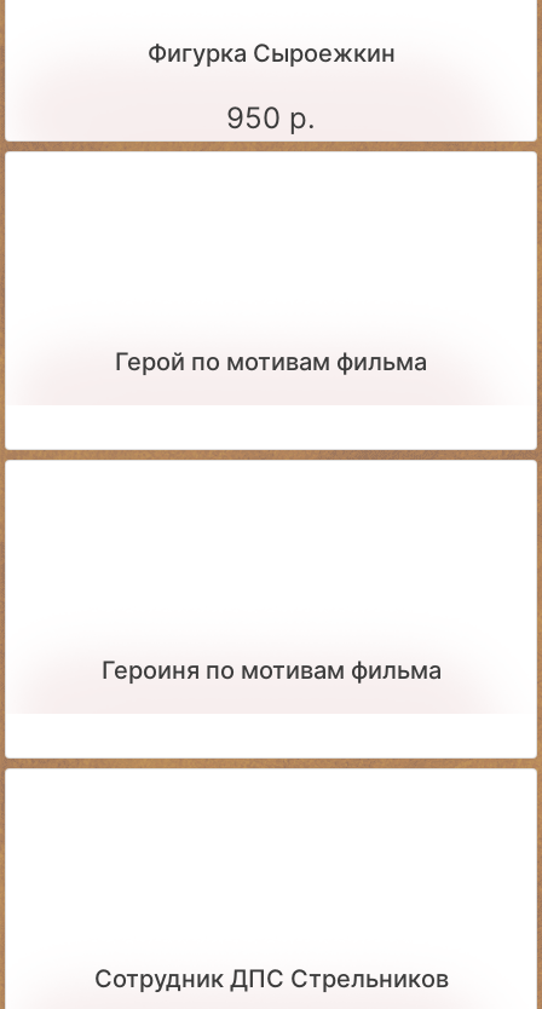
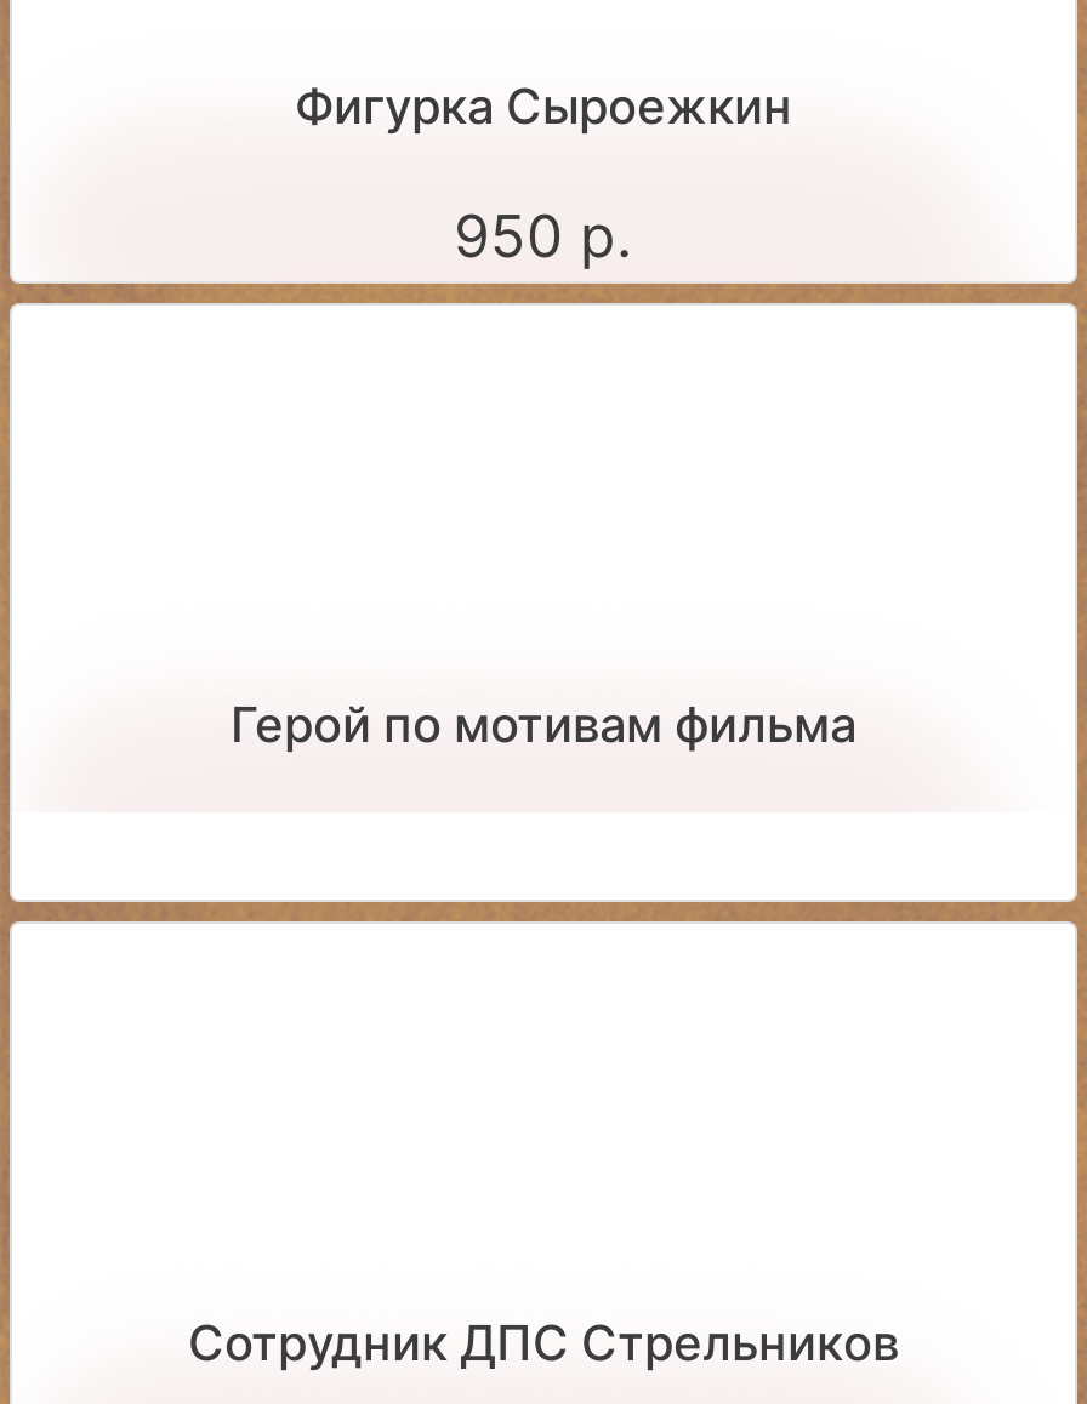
[101,655,441,684] Героиня по мотивам фильма -> none

